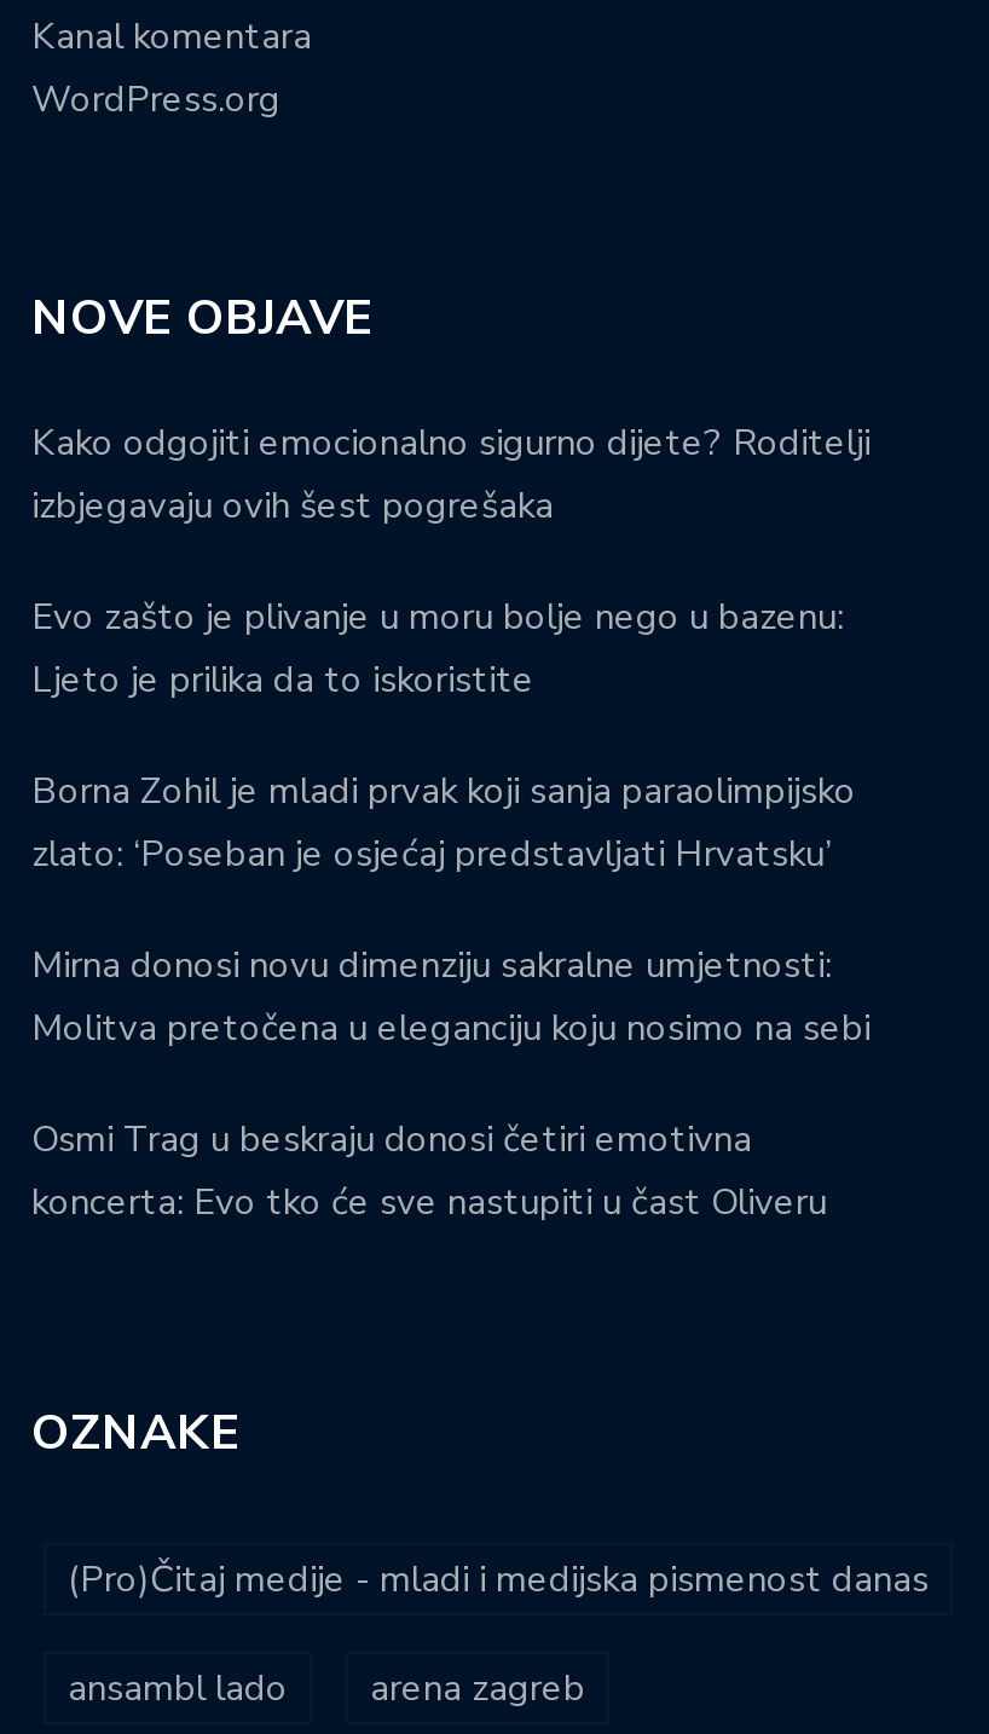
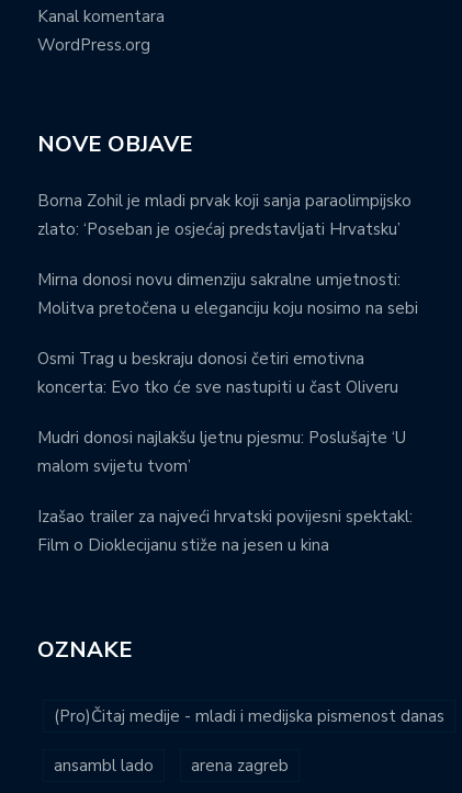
[31,418,871,704] Kako odgojiti emocionalno sigurno dijete? Roditelji | izbjegavaju ovih šest pogrešaka | Evo zašto je plivanje u moru bolje nego u bazenu: | Ljeto je prilika da to iskoristite -> none
moved [31,766,871,1226] -> [37,190,418,398]: Borna Zohil je mladi prvak koji sanja paraolimpijsko | zlato: ‘Poseban je osjećaj predstavljati Hrvatsku’ | Mirna donosi novu dimenziju sakralne umjetnosti: | Molitva pretočena u eleganciju koju nosimo na sebi | Osmi Trag u beskraju donosi četiri emotivna | koncerta: Evo tko će sve nastupiti u čast Oliveru
none -> [37,427,413,556] Mudri donosi najlakšu ljetnu pjesmu: Poslušajte ‘U | malom svijetu tvom’ | Izašao trailer za najveći hrvatski povijesni spektakl: | Film o Dioklecijanu stiže na jesen u kina

